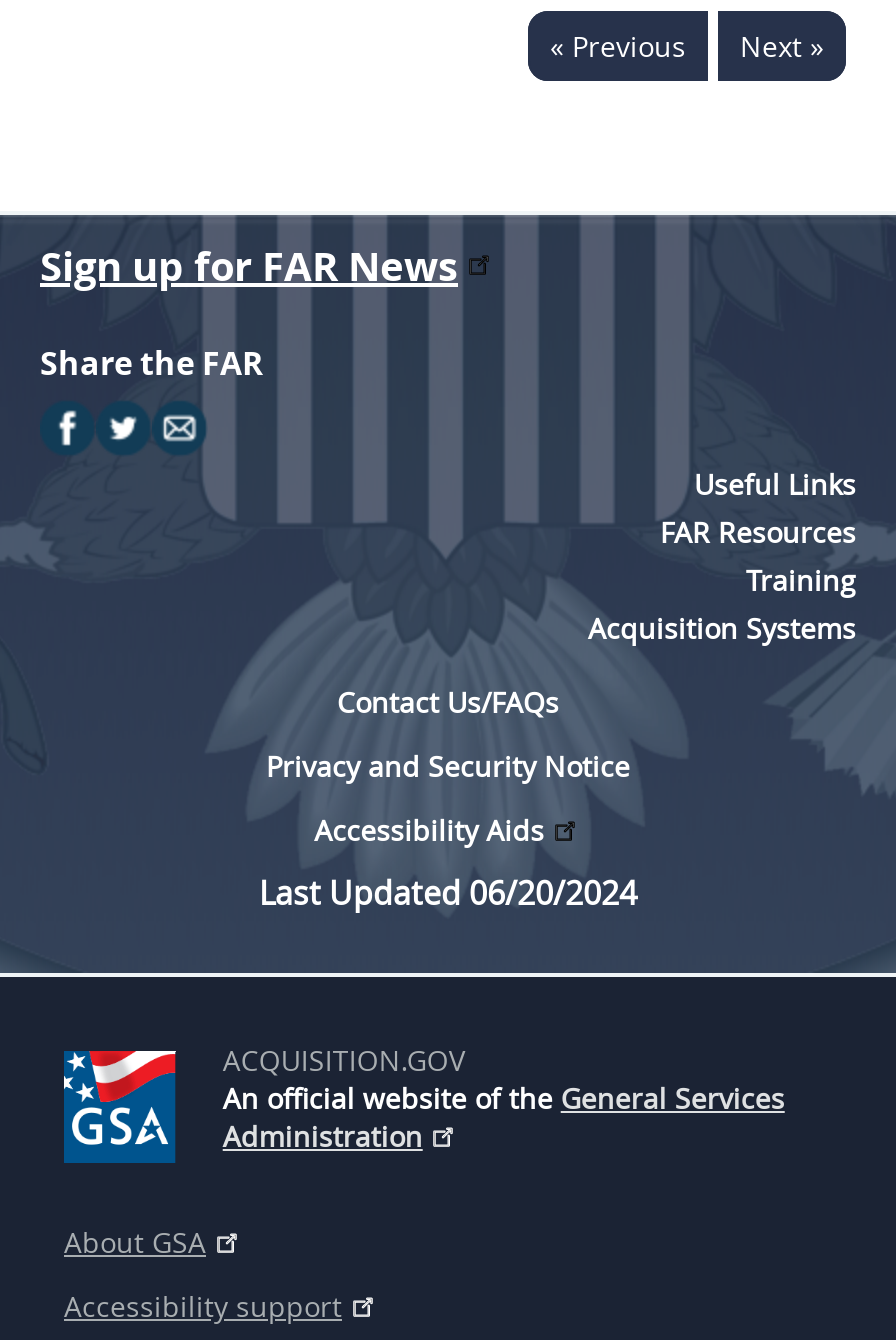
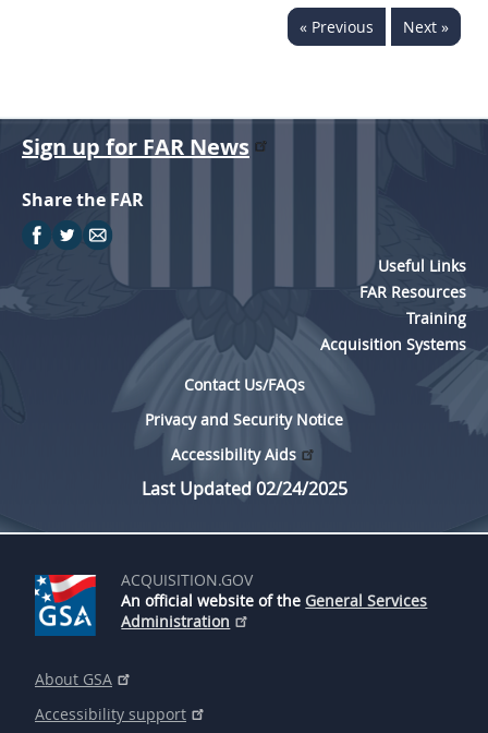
[259,871,637,915] Last Updated 06/20/2024 -> [141,477,347,501] Last Updated 02/24/2025

